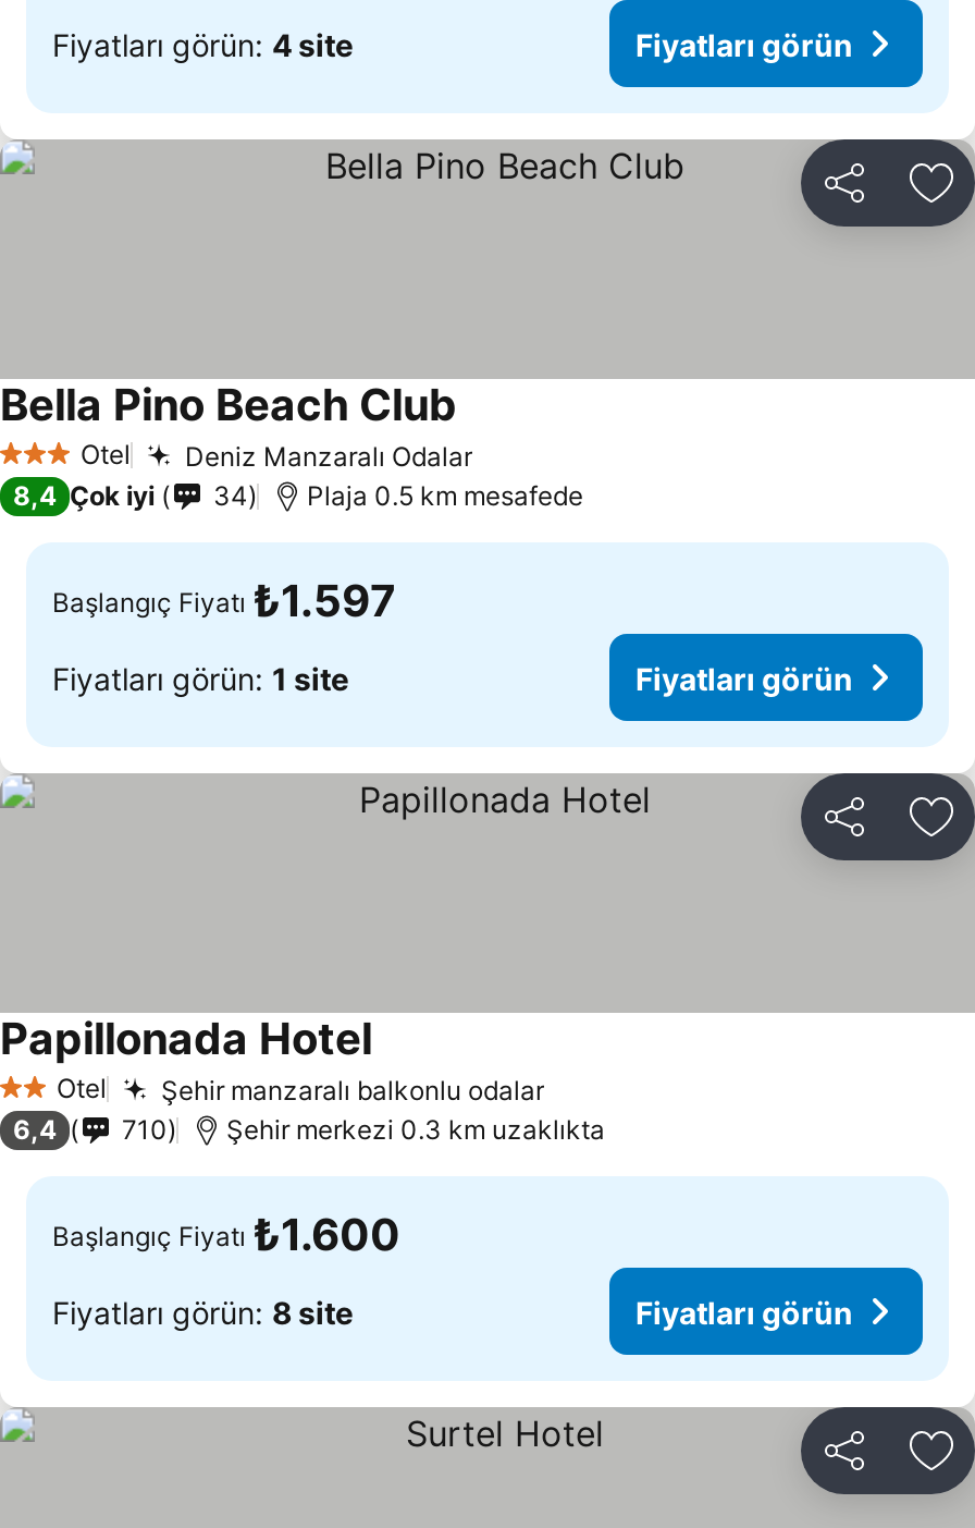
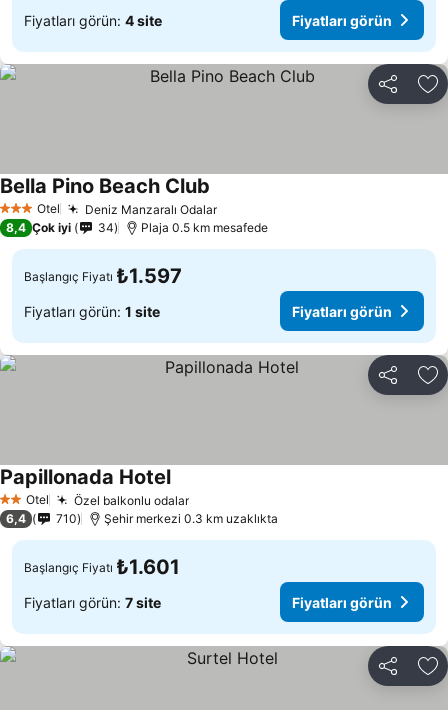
[161,1073,544,1105] Şehir manzaralı balkonlu odalar -> [74,492,189,507] Özel balkonlu odalar
[52,1209,400,1261] Başlangıç Fiyatı ₺1.600 -> [24,555,180,579] Başlangıç Fiyatı ₺1.601
[52,1293,353,1330] Fiyatları görün: 8 site -> [24,593,161,610] Fiyatları görün: 7 site

